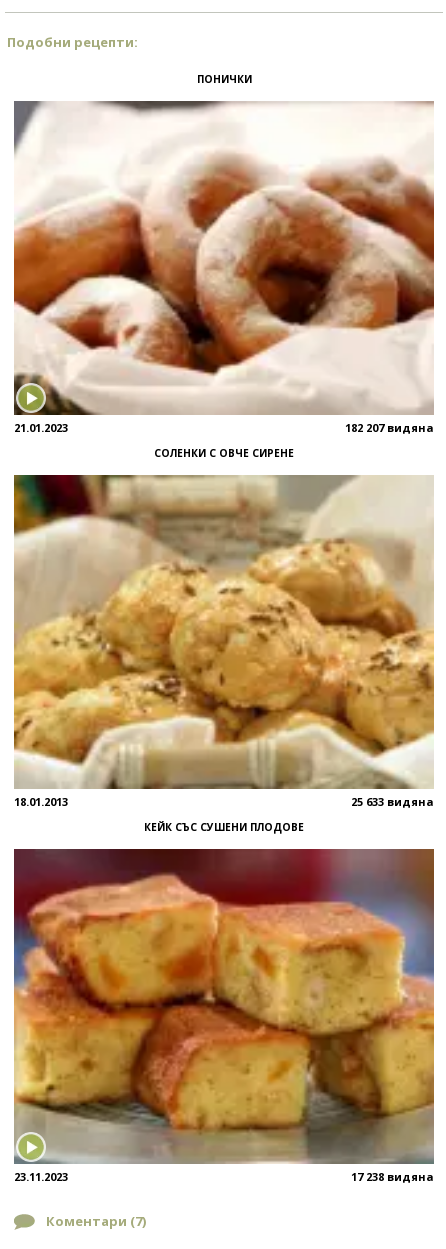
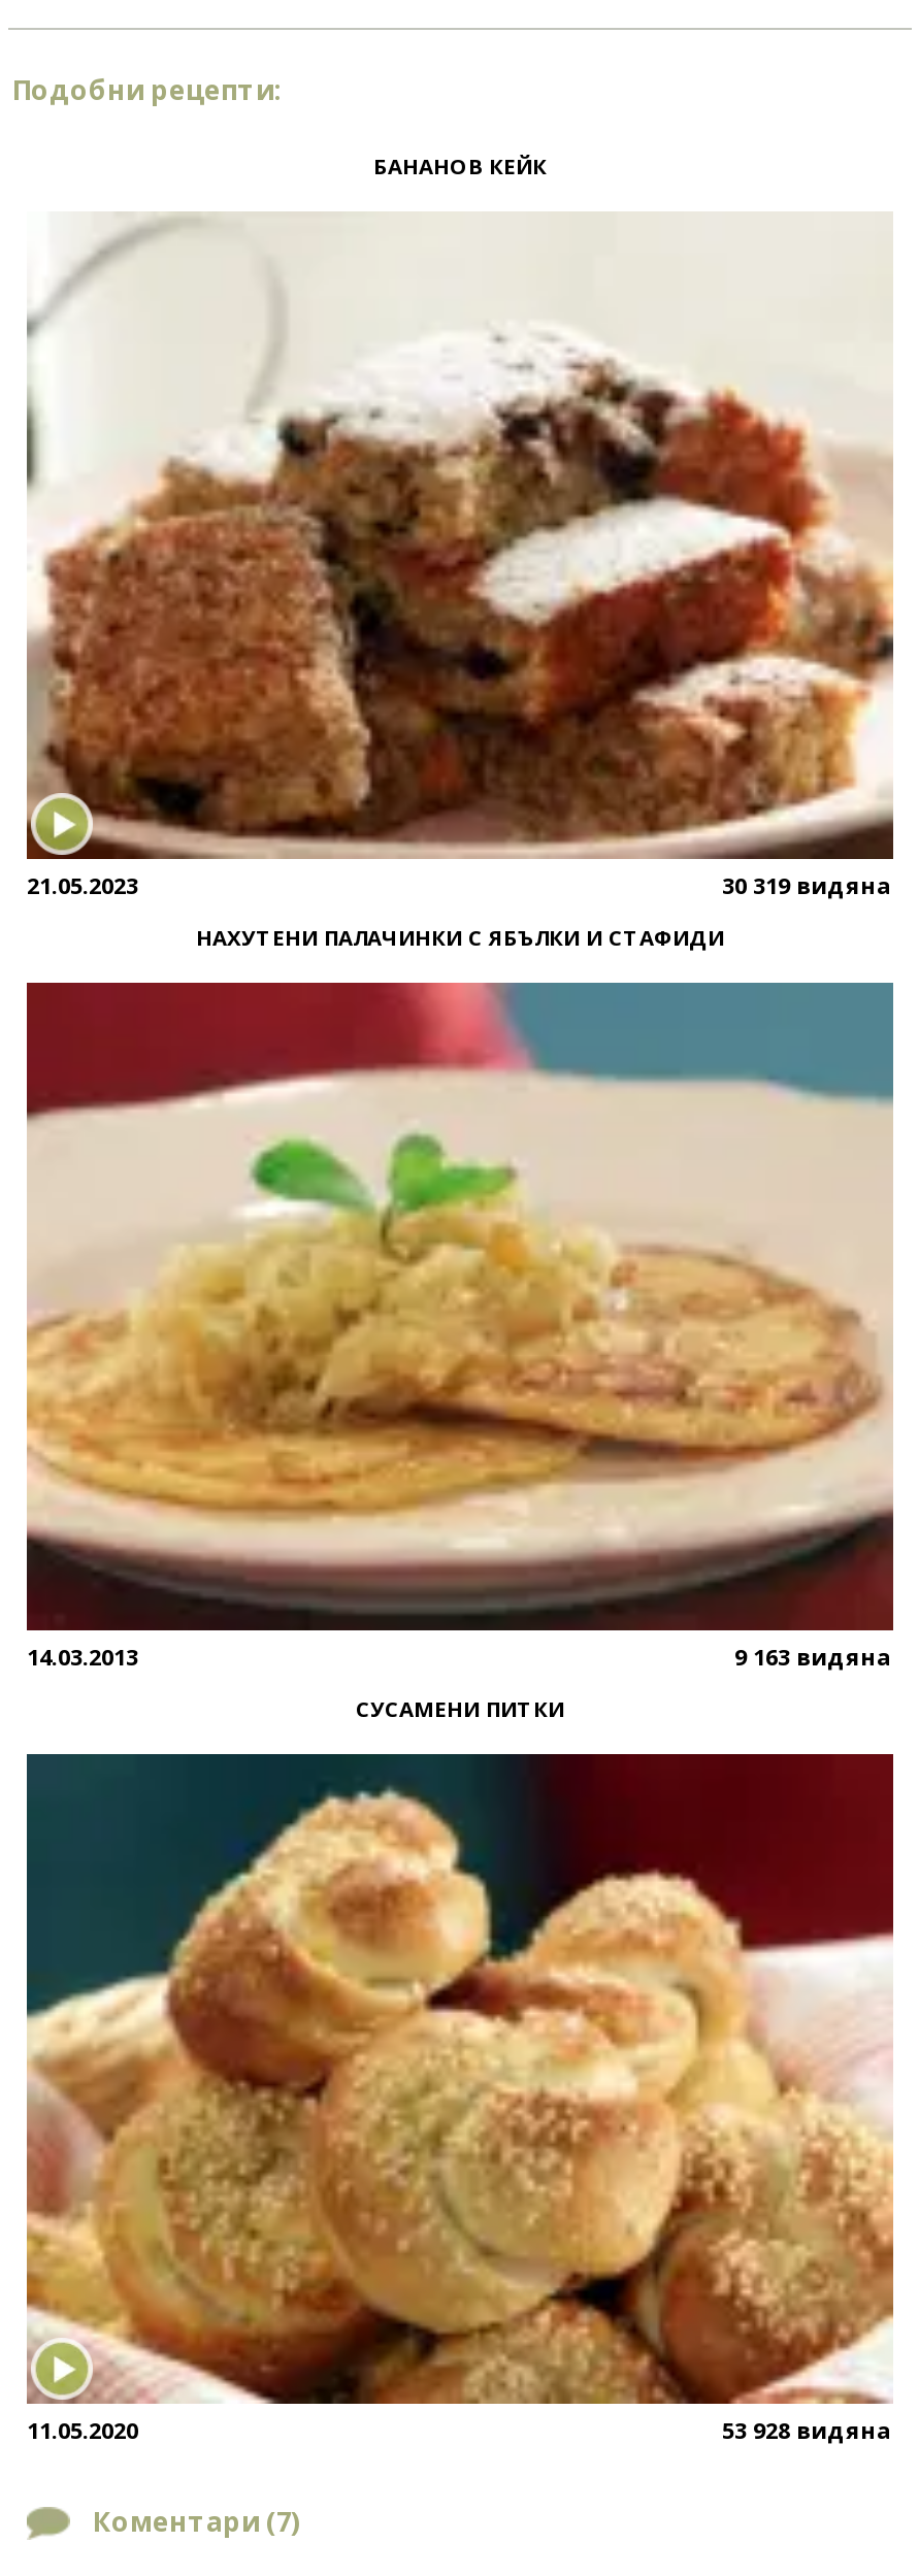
[196,72,251,86] ПОНИЧКИ -> [373,151,547,180] БАНАНОВ КЕЙК
[13,100,435,435] [image] | 21.01.2023 | 182 207 видяна -> [25,211,895,900] [image] | 21.05.2023 | 30 319 видяна
[154,446,294,460] СОЛЕНКИ С ОВЧЕ СИРЕНЕ -> [196,923,724,952] НАХУТЕНИ ПАЛАЧИНКИ С ЯБЪЛКИ И СТАФИДИ
[13,474,434,809] [image] | 18.01.2013 | 25 633 видяна -> [25,981,895,1672] [image] | 14.03.2013 | 9 163 видяна
[144,820,304,834] КЕЙК СЪС СУШЕНИ ПЛОДОВЕ -> [356,1695,564,1724] СУСАМЕНИ ПИТКИ
[14,849,435,1183] [image] | 23.11.2023 | 17 238 видяна -> [27,1754,893,2444] [image] | 11.05.2020 | 53 928 видяна

